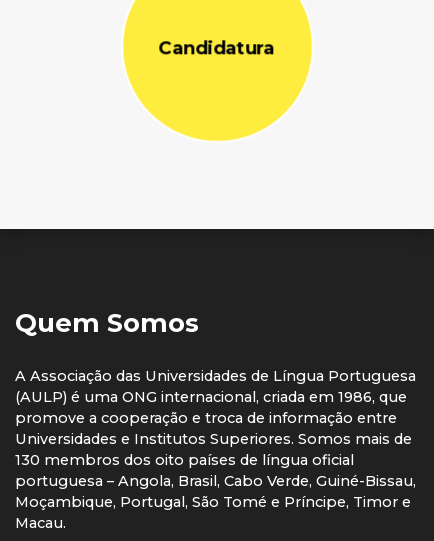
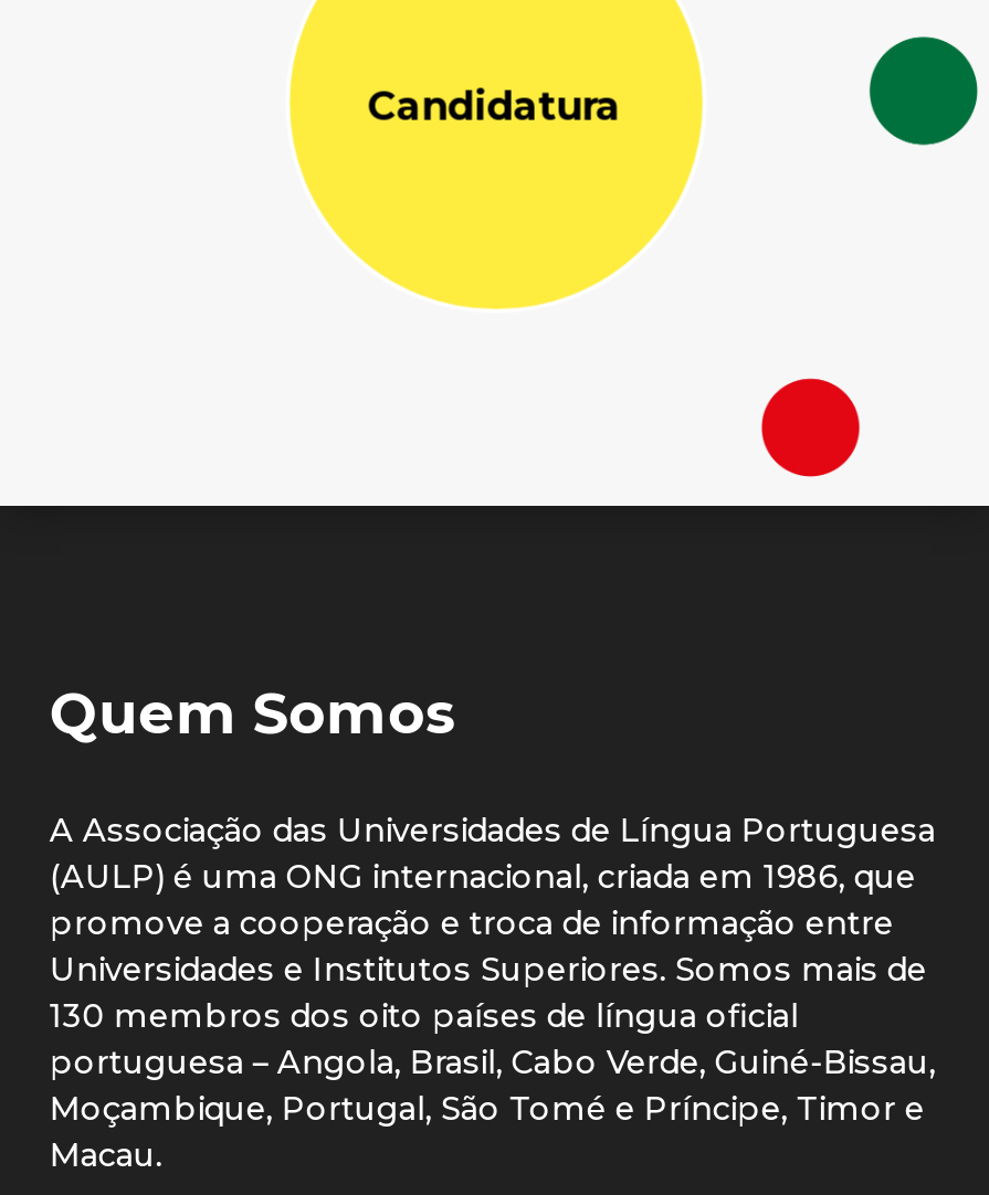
none -> [866,35,979,148] [image]
none -> [758,376,862,479] [image]

